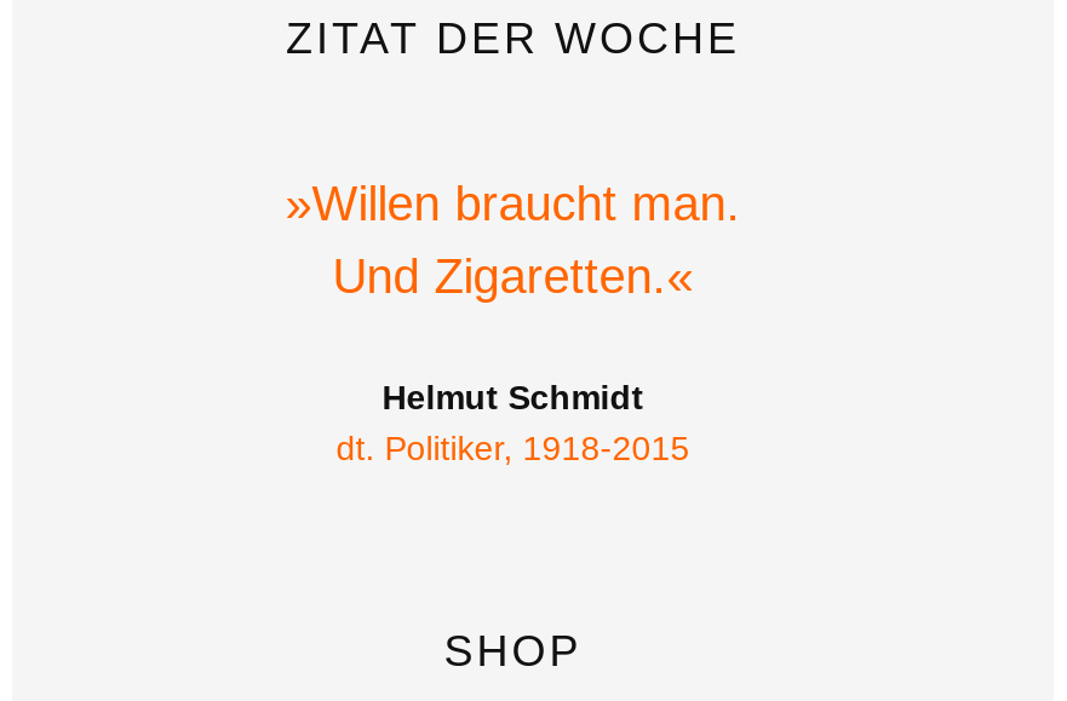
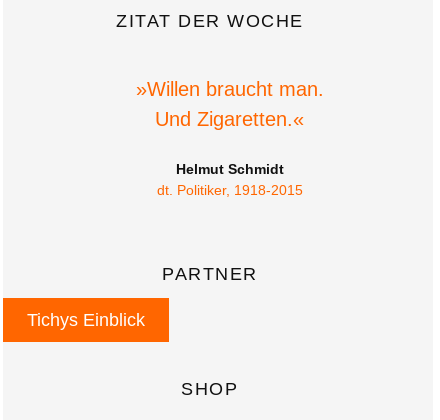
none -> [27,264,257,330] PARTNER | Tichys Einblick

